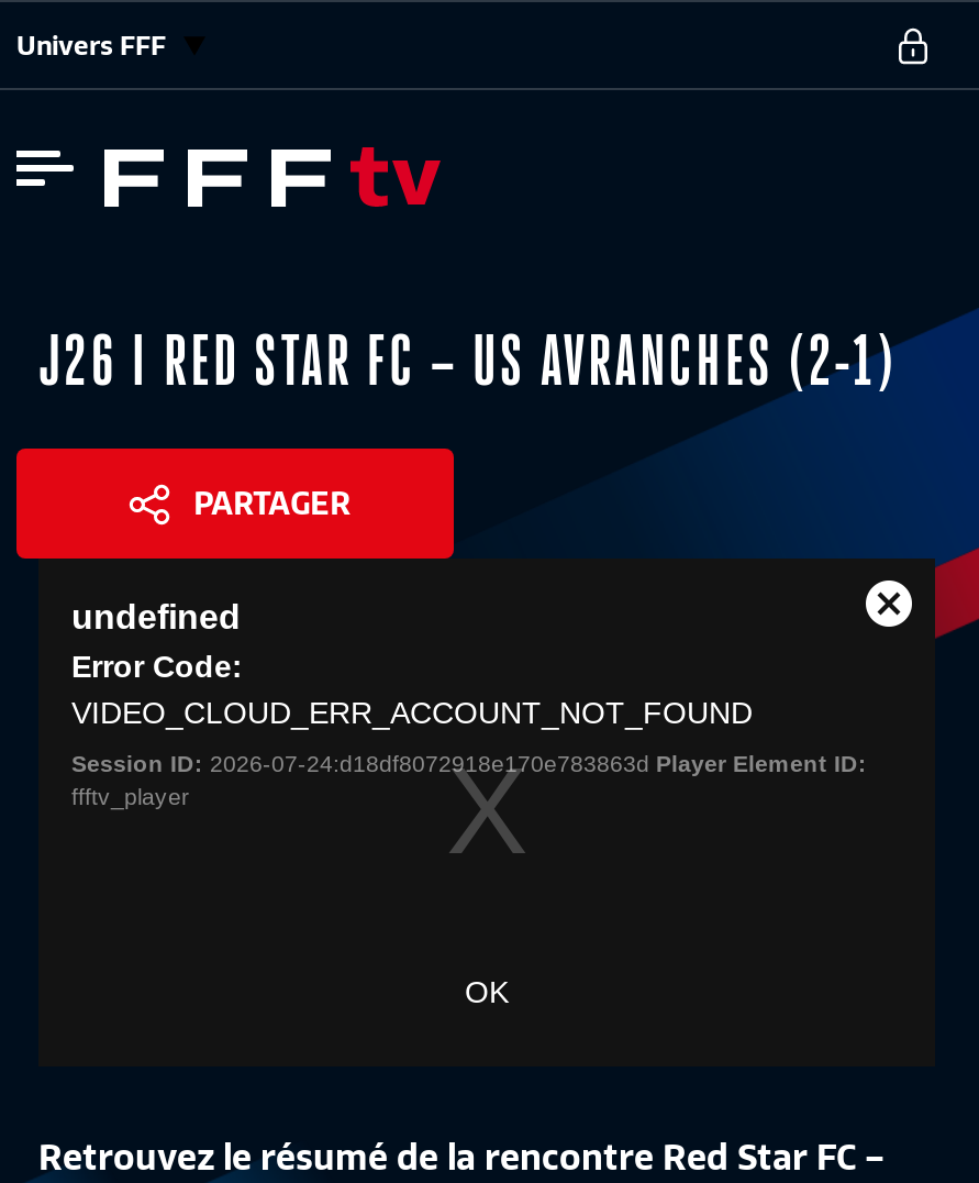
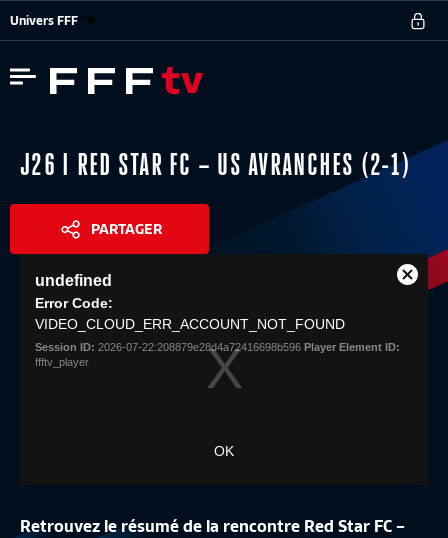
[71,751,867,777] Session ID: 2026-07-24:d18df8072918e170e783863d Player Element ID: -> [35,341,400,353] Session ID: 2026-07-22:208879e28d4a72416698b596 Player Element ID:

